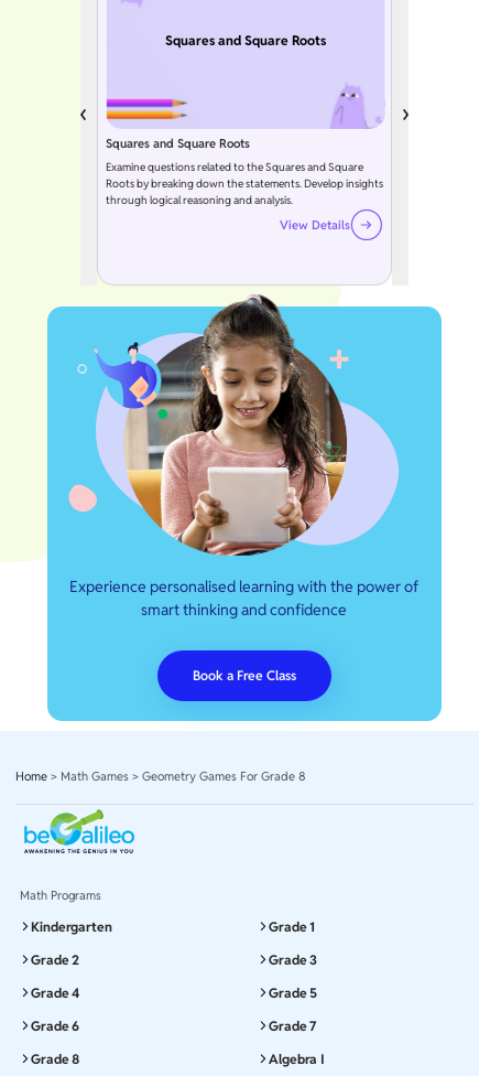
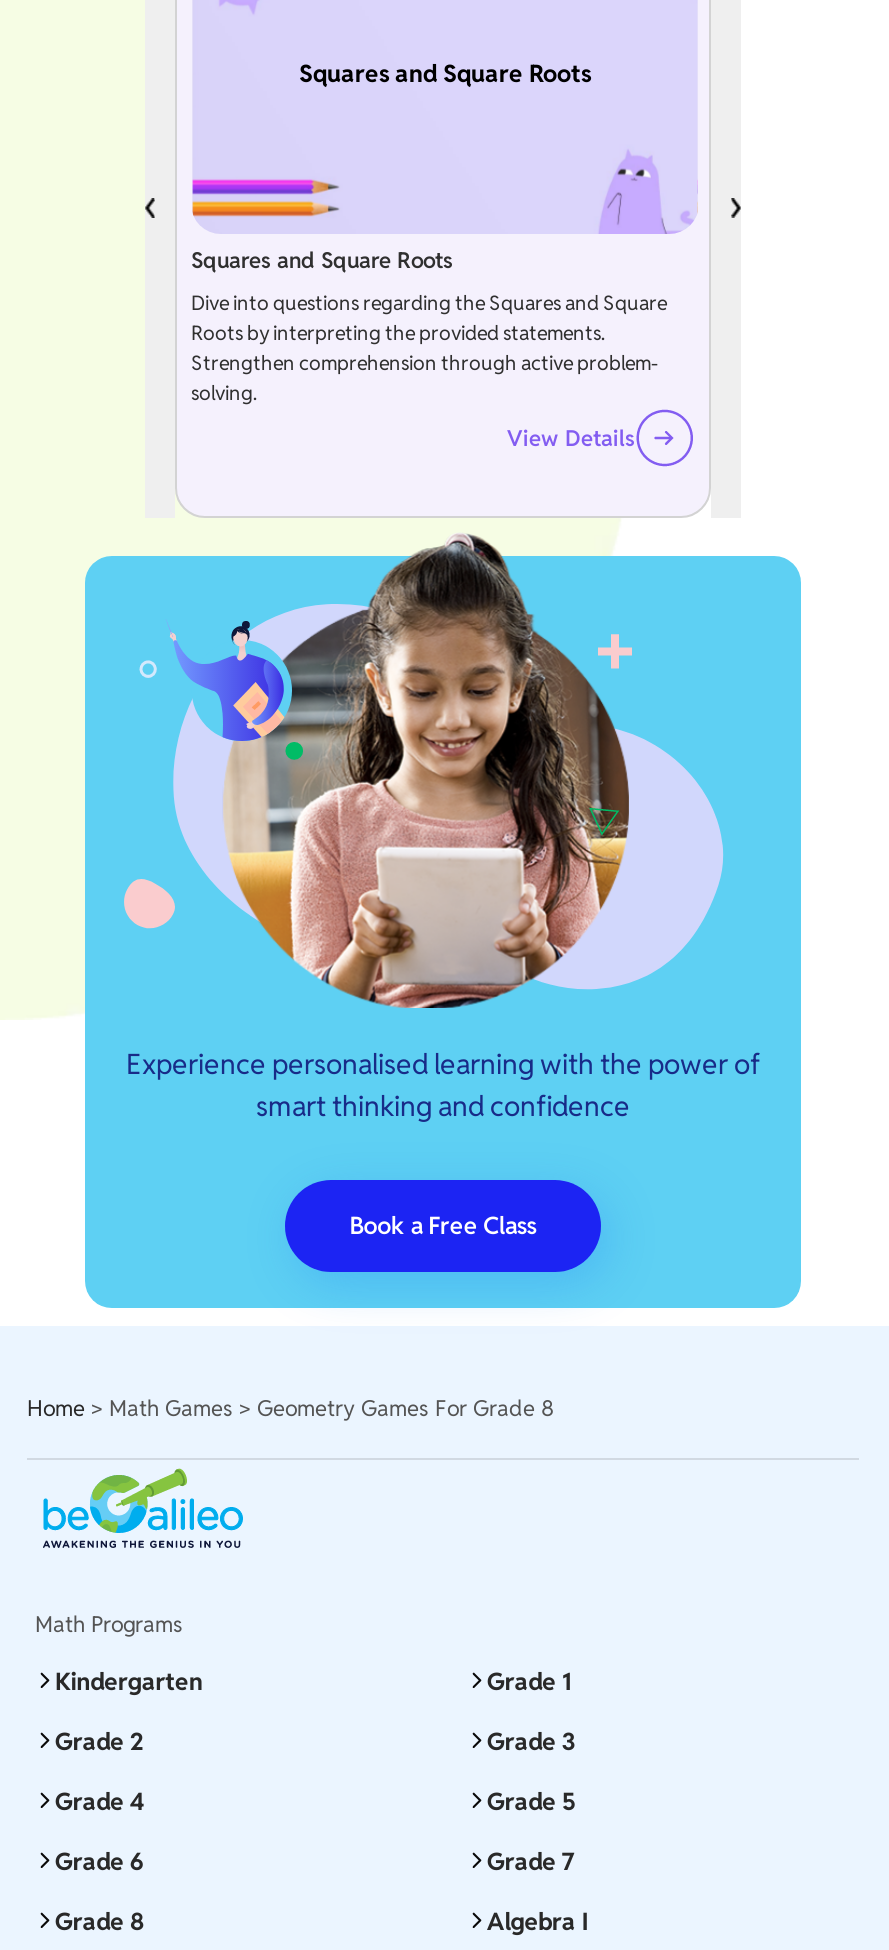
[106,160,383,207] Examine questions related to the Squares and Square | Roots by breaking down the statements. Develop insights | through logical reasoning and analysis. -> [191,290,667,406] Dive into questions regarding the Squares and Square | Roots by interpreting the provided statements. | Strengthen comprehension through active problem- | solving.

